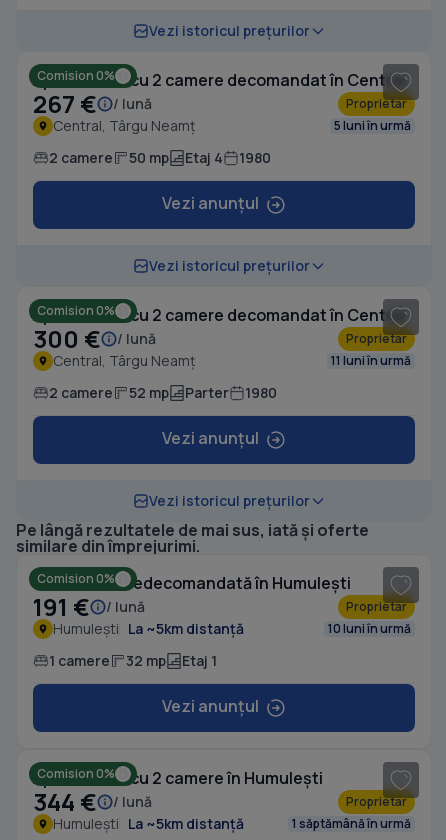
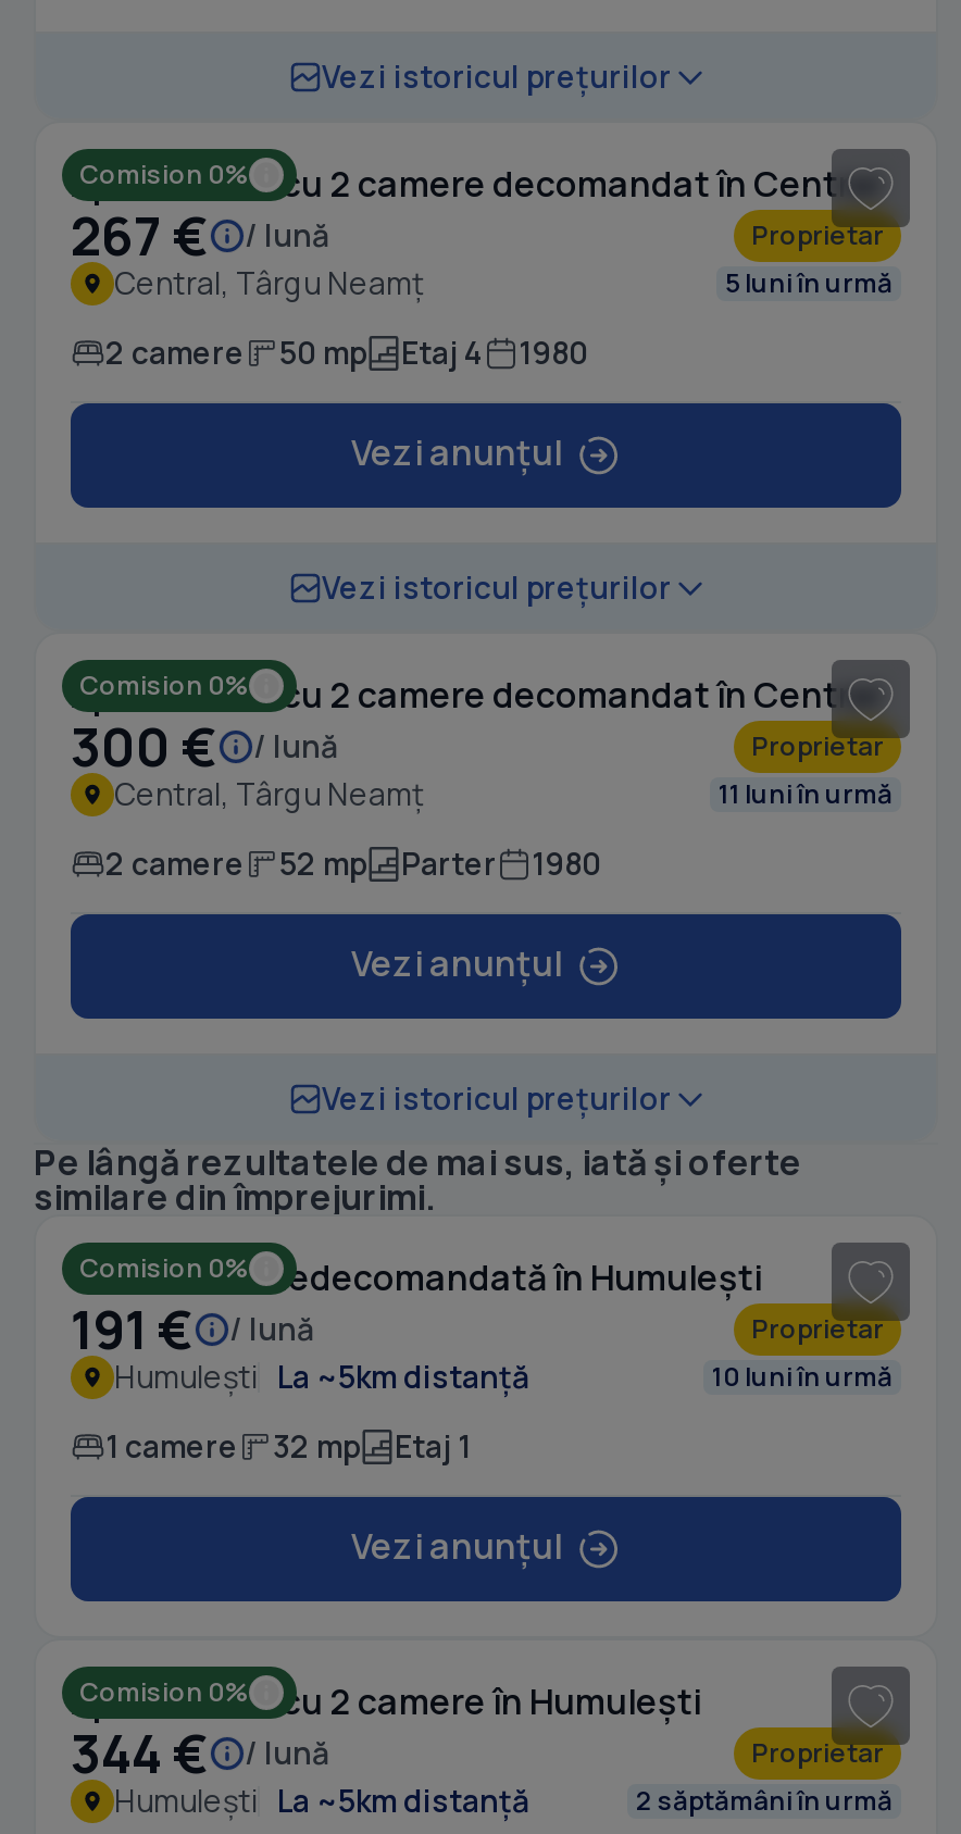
[292,815,411,832] 1 săptămână în urmă -> [636,1782,893,1819] 2 săptămâni în urmă

